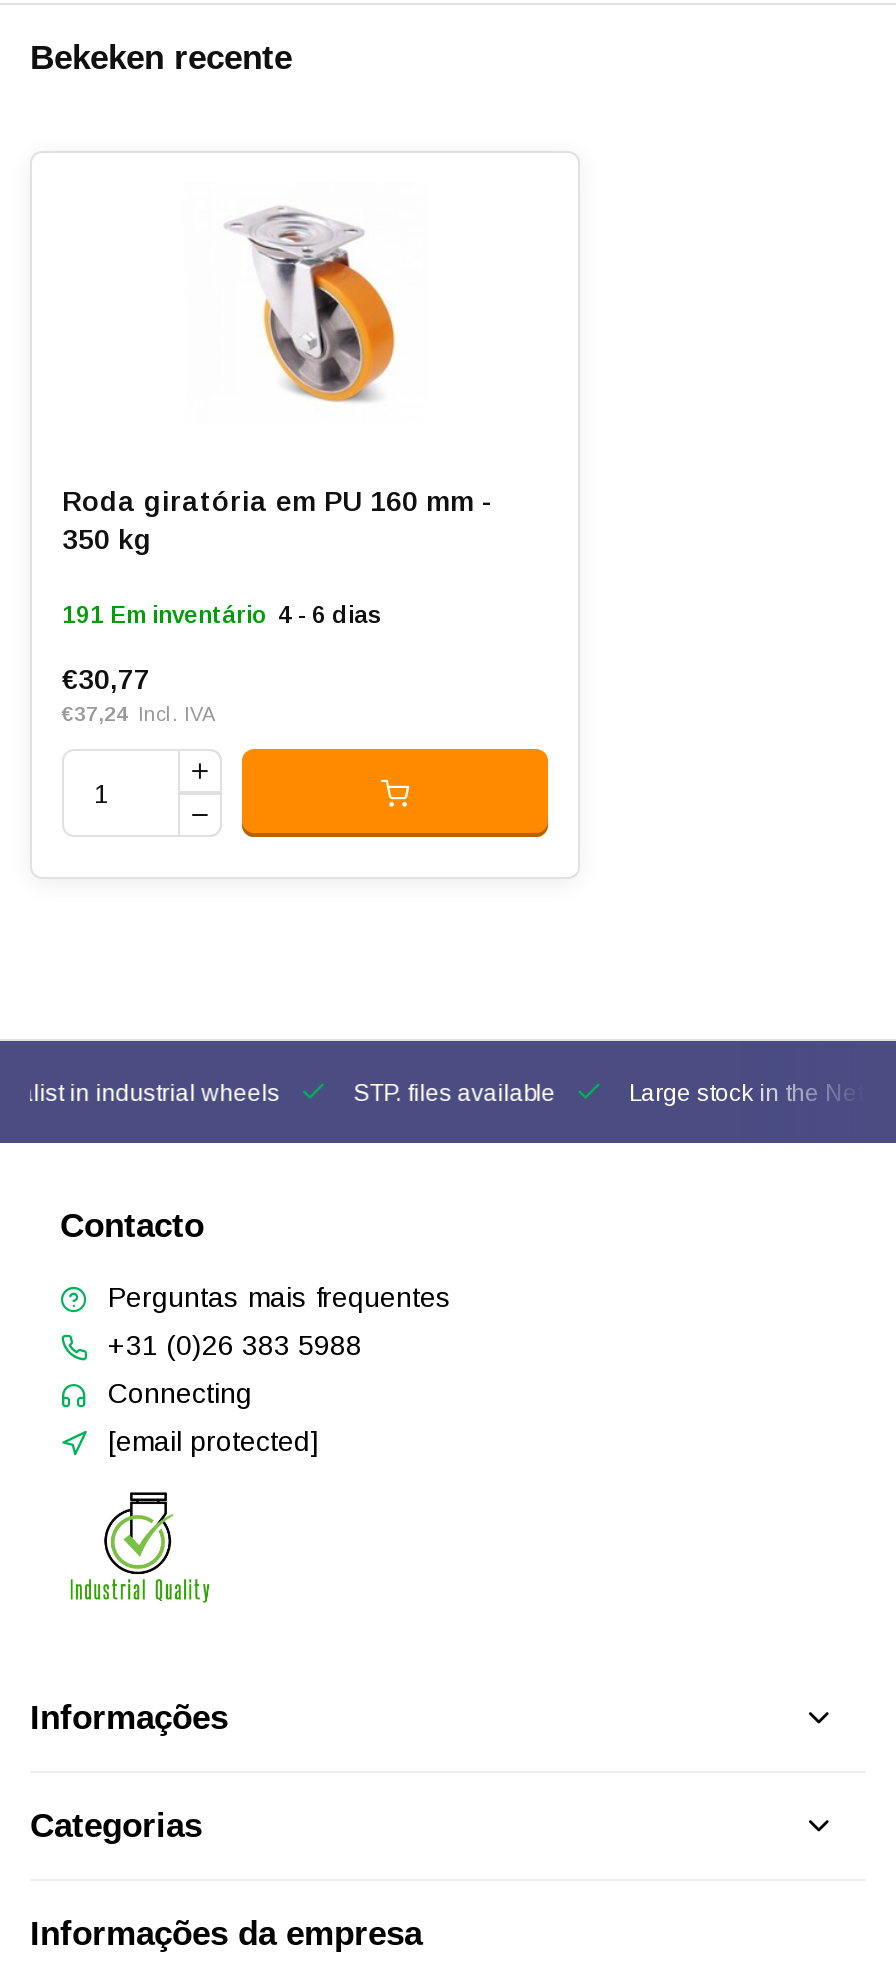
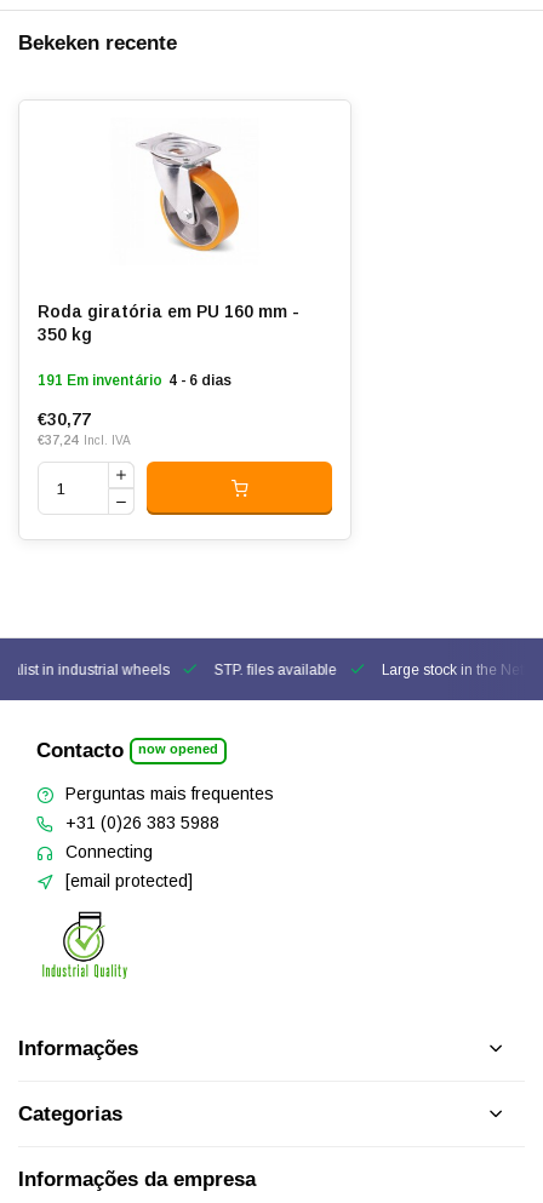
none -> [138,741,218,755] now opened

